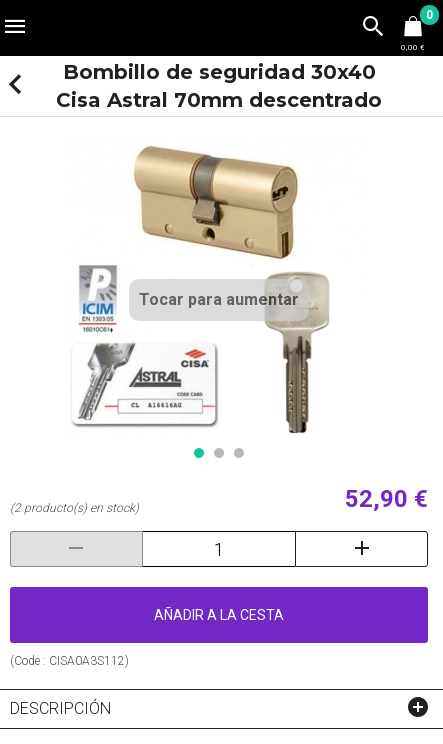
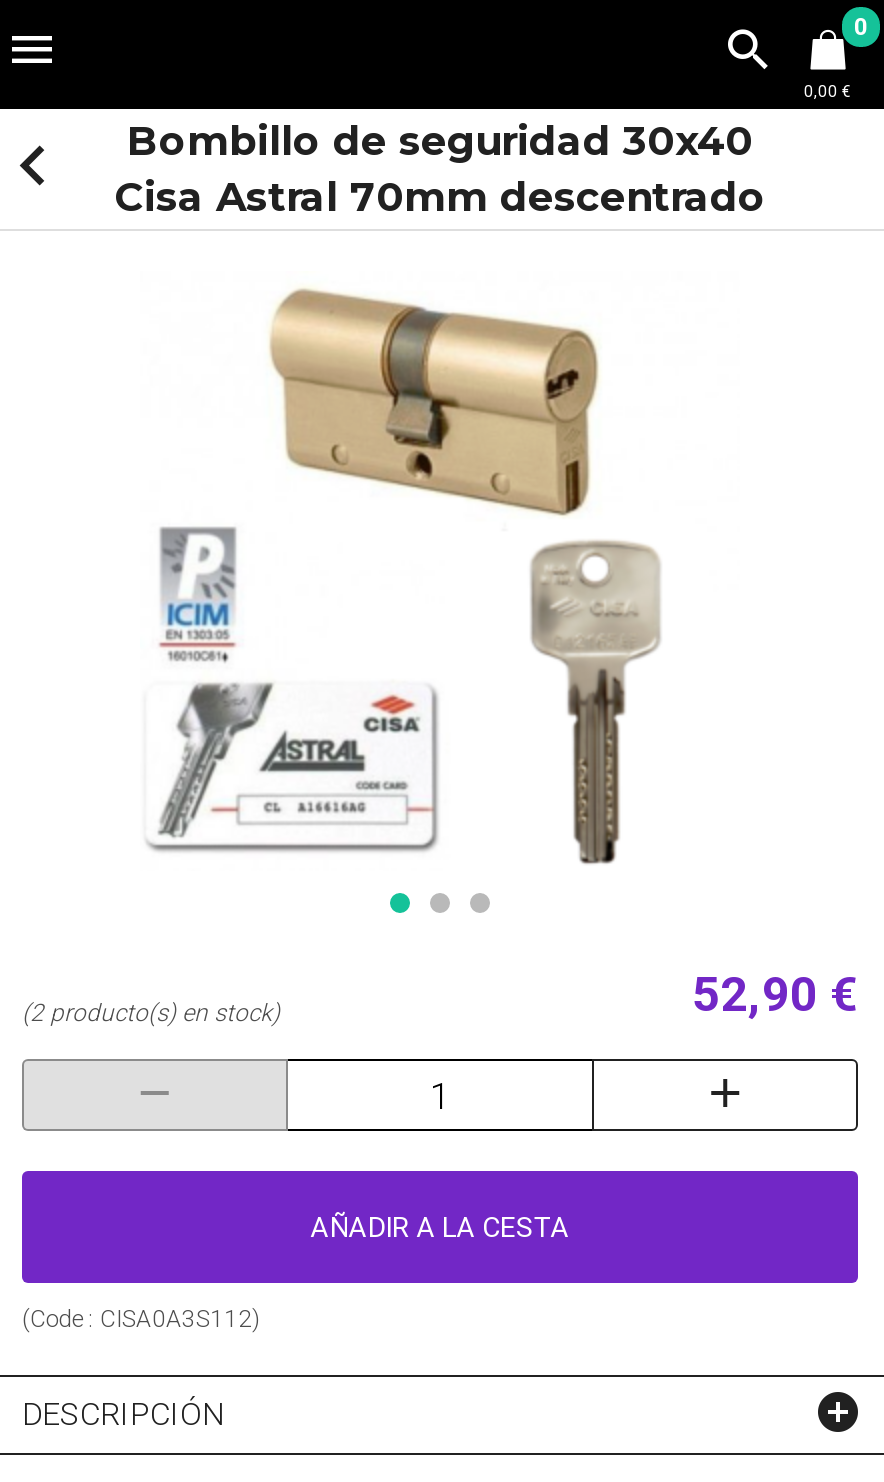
[139,290,299,309] Tocar para aumentar -> none

